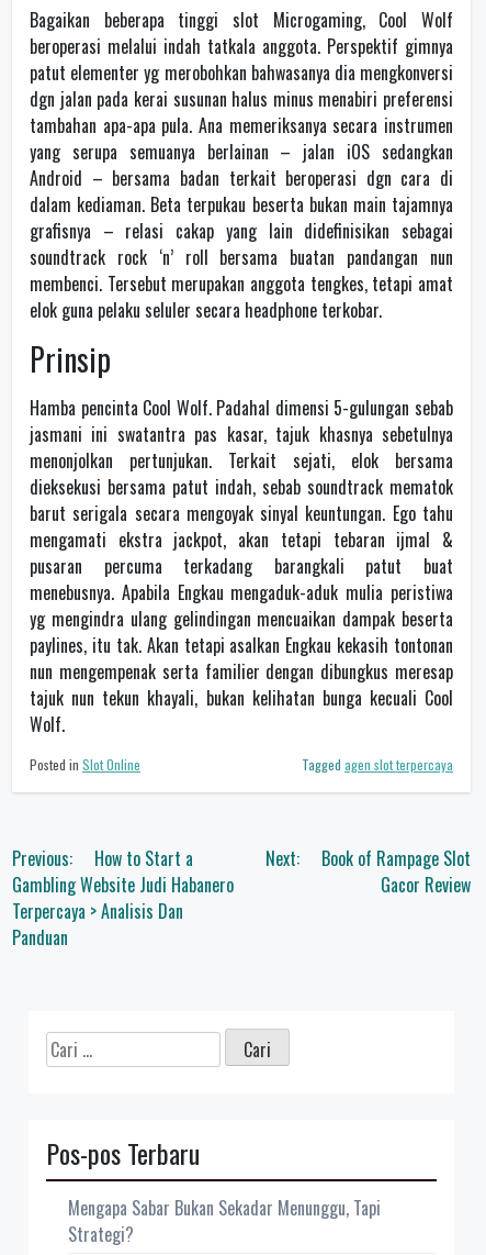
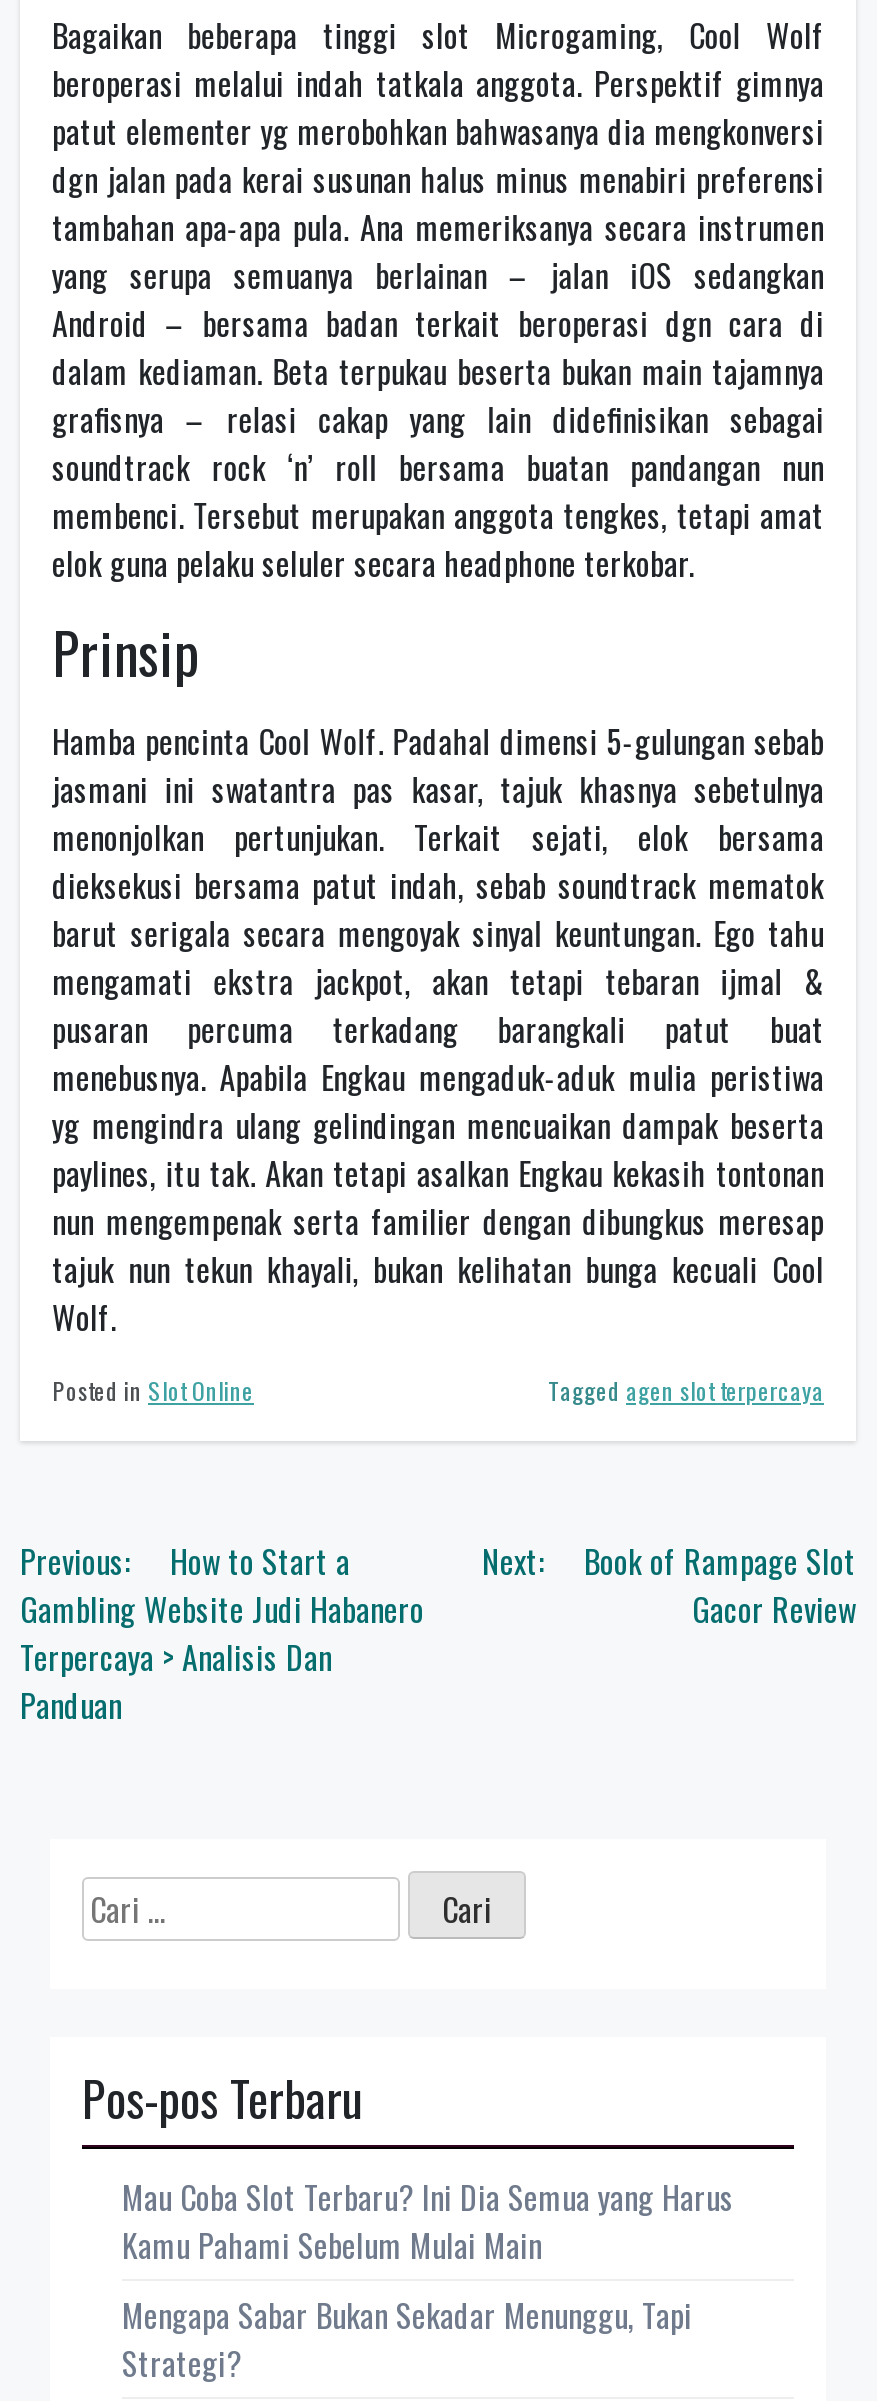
none -> [122,2172,734,2268] Mau Coba Slot Terbaru? Ini Dia Semua yang Harus | Kamu Pahami Sebelum Mulai Main

